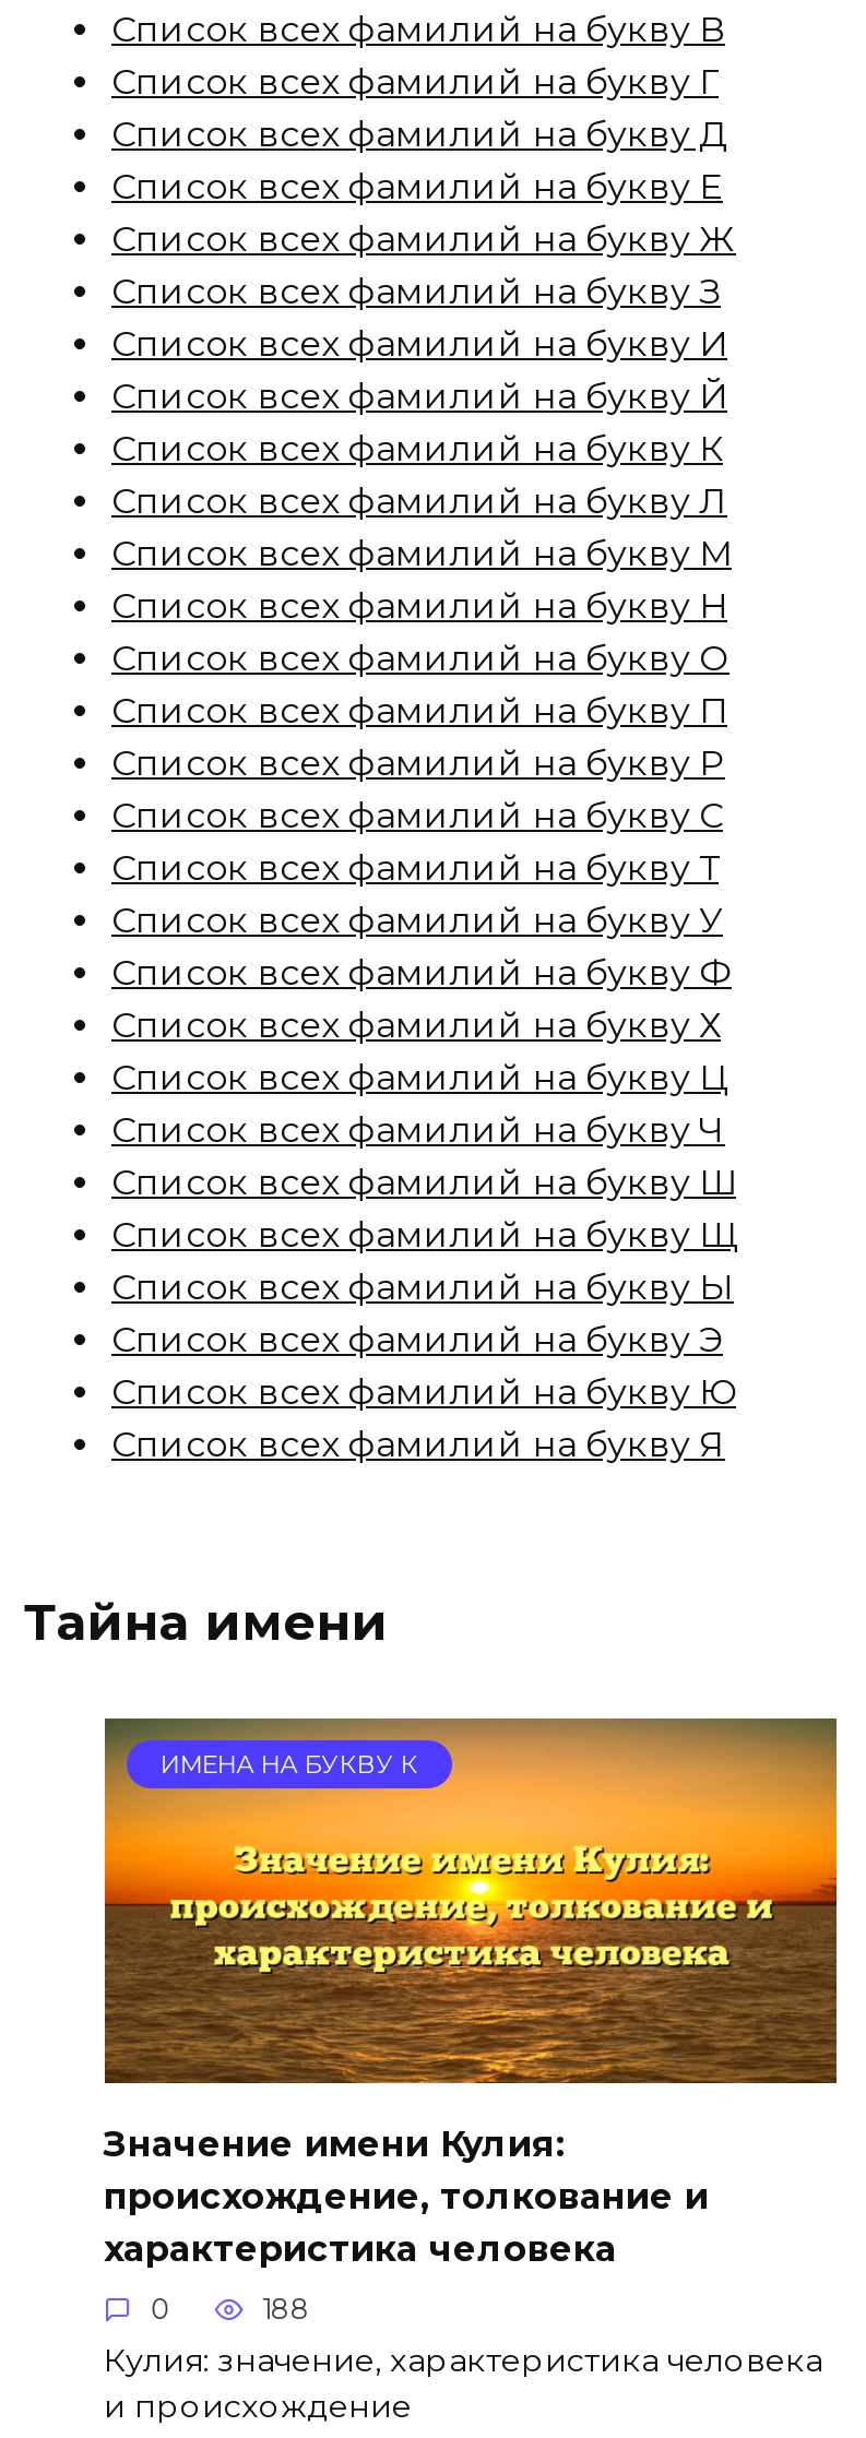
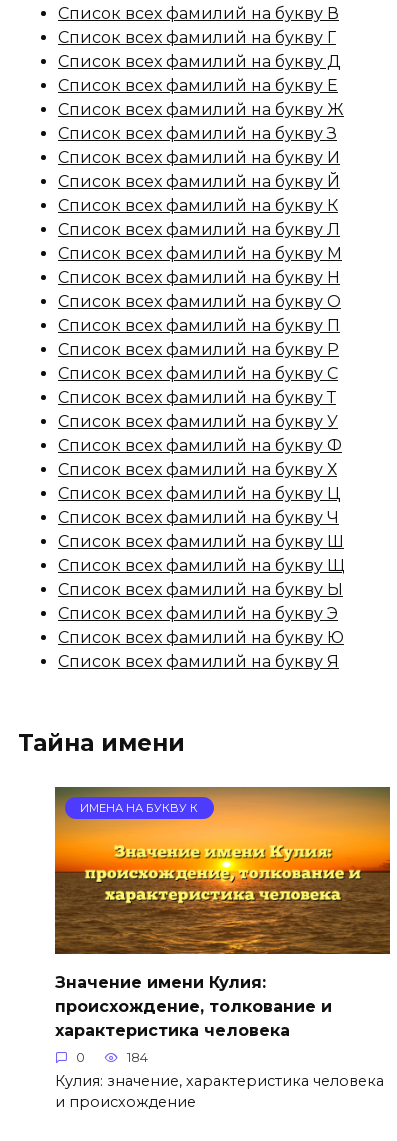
[262,2294,310,2327] 188 -> [127,1050,148,1065] 184

